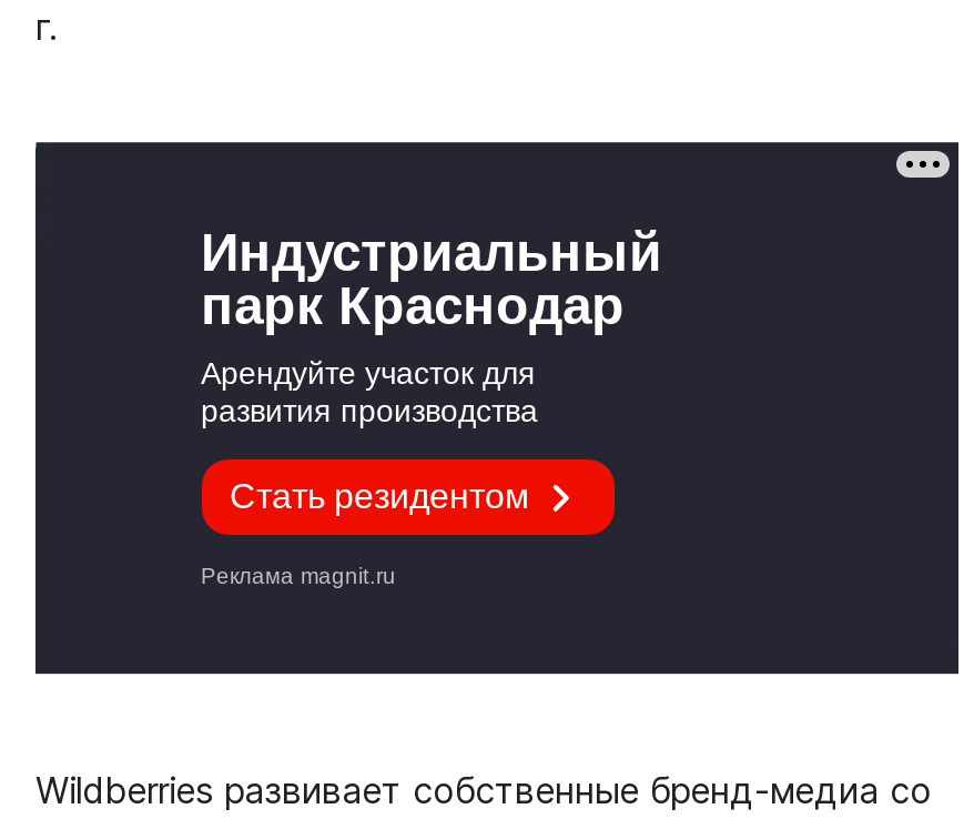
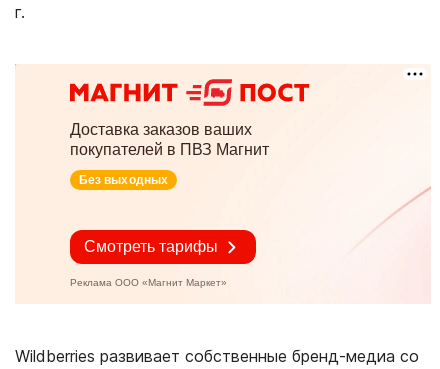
[33,140,961,677] [image] -> [15,64,431,304] [image]

